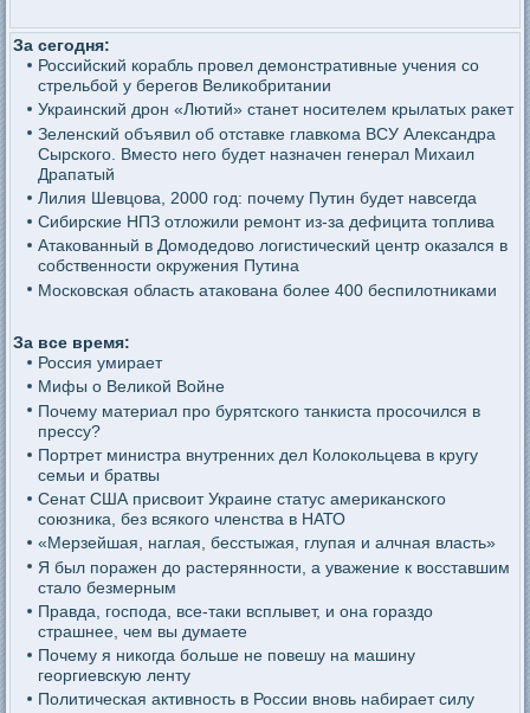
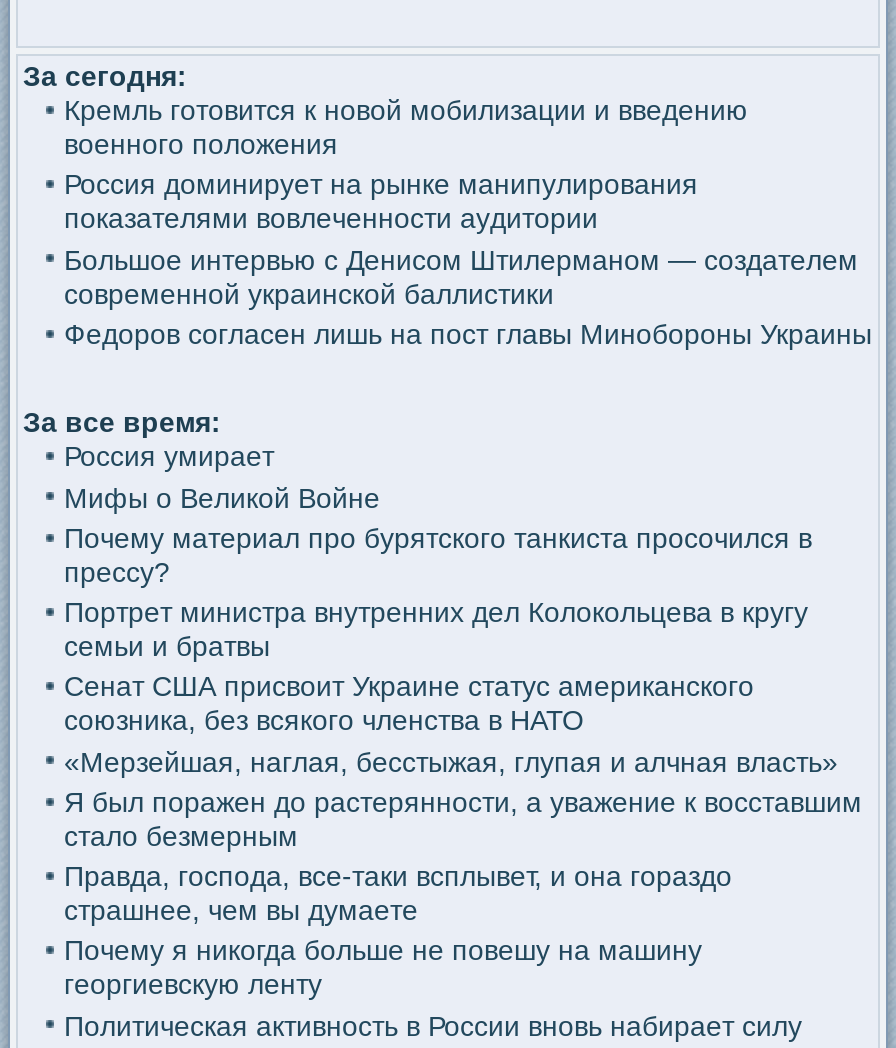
[38,56,513,299] Российский корабль провел демонстративные учения со | стрельбой у берегов Великобритании | Украинский дрон «Лютий» станет носителем крылатых ракет | Зеленский объявил об отставке главкома ВСУ Александра | Сырского. Вместо него будет назначен генерал Михаил | Драпатый | Лилия Шевцова, 2000 год: почему Путин будет навсегда | Сибирские НПЗ отложили ремонт из-за дефицита топлива | Атакованный в Домодедово логистический центр оказался в | собственности окружения Путина | Московская область атакована более 400 беспилотниками -> [64,94,872,350] Кремль готовится к новой мобилизации и введению | военного положения | Россия доминирует на рынке манипулирования | показателями вовлеченности аудитории | Большое интервью с Денисом Штилерманом — создателем | современной украинской баллистики | Федоров согласен лишь на пост главы Минобороны Украины

